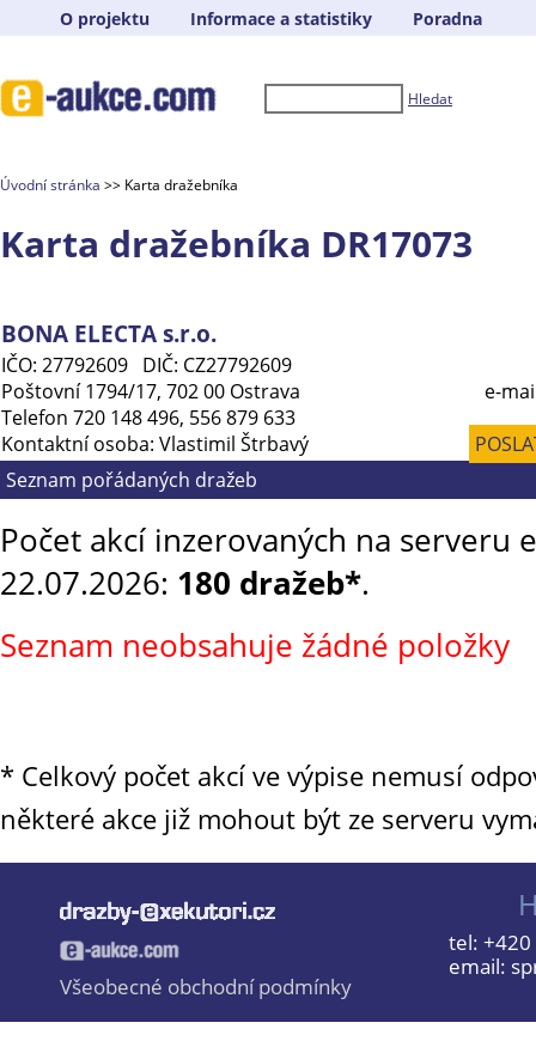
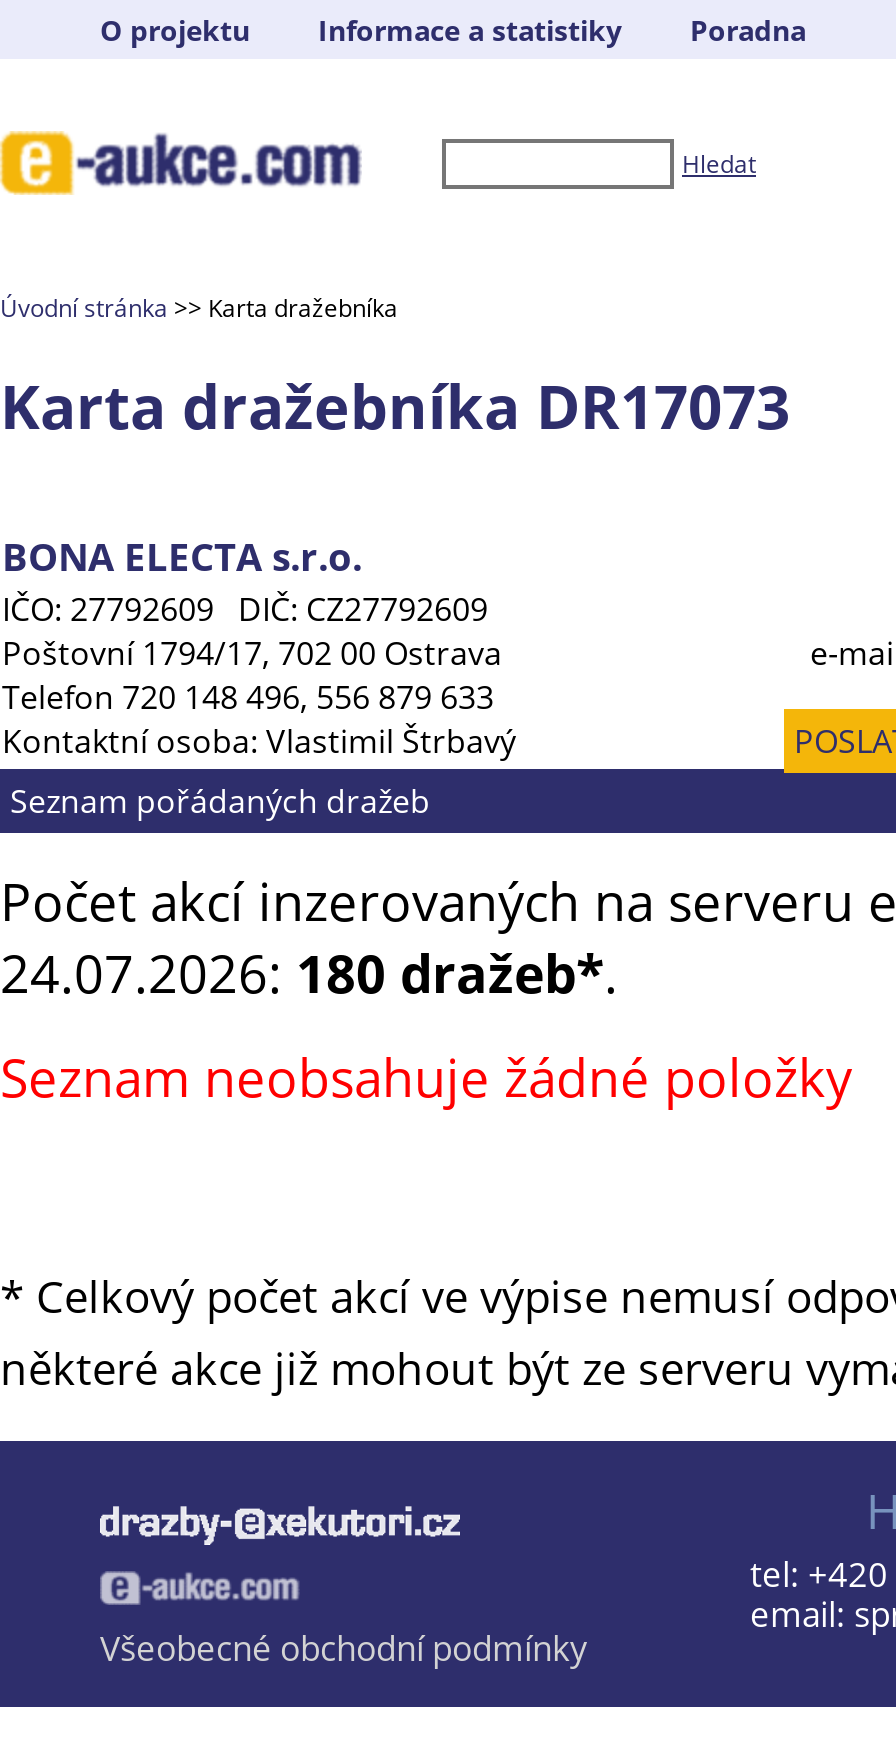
[0,561,370,604] 22.07.2026: 180 dražeb*. -> [0,937,618,1009] 24.07.2026: 180 dražeb*.

